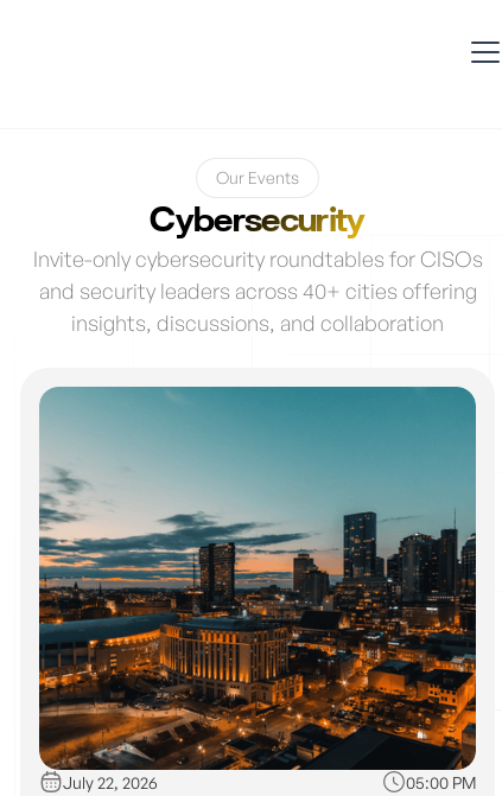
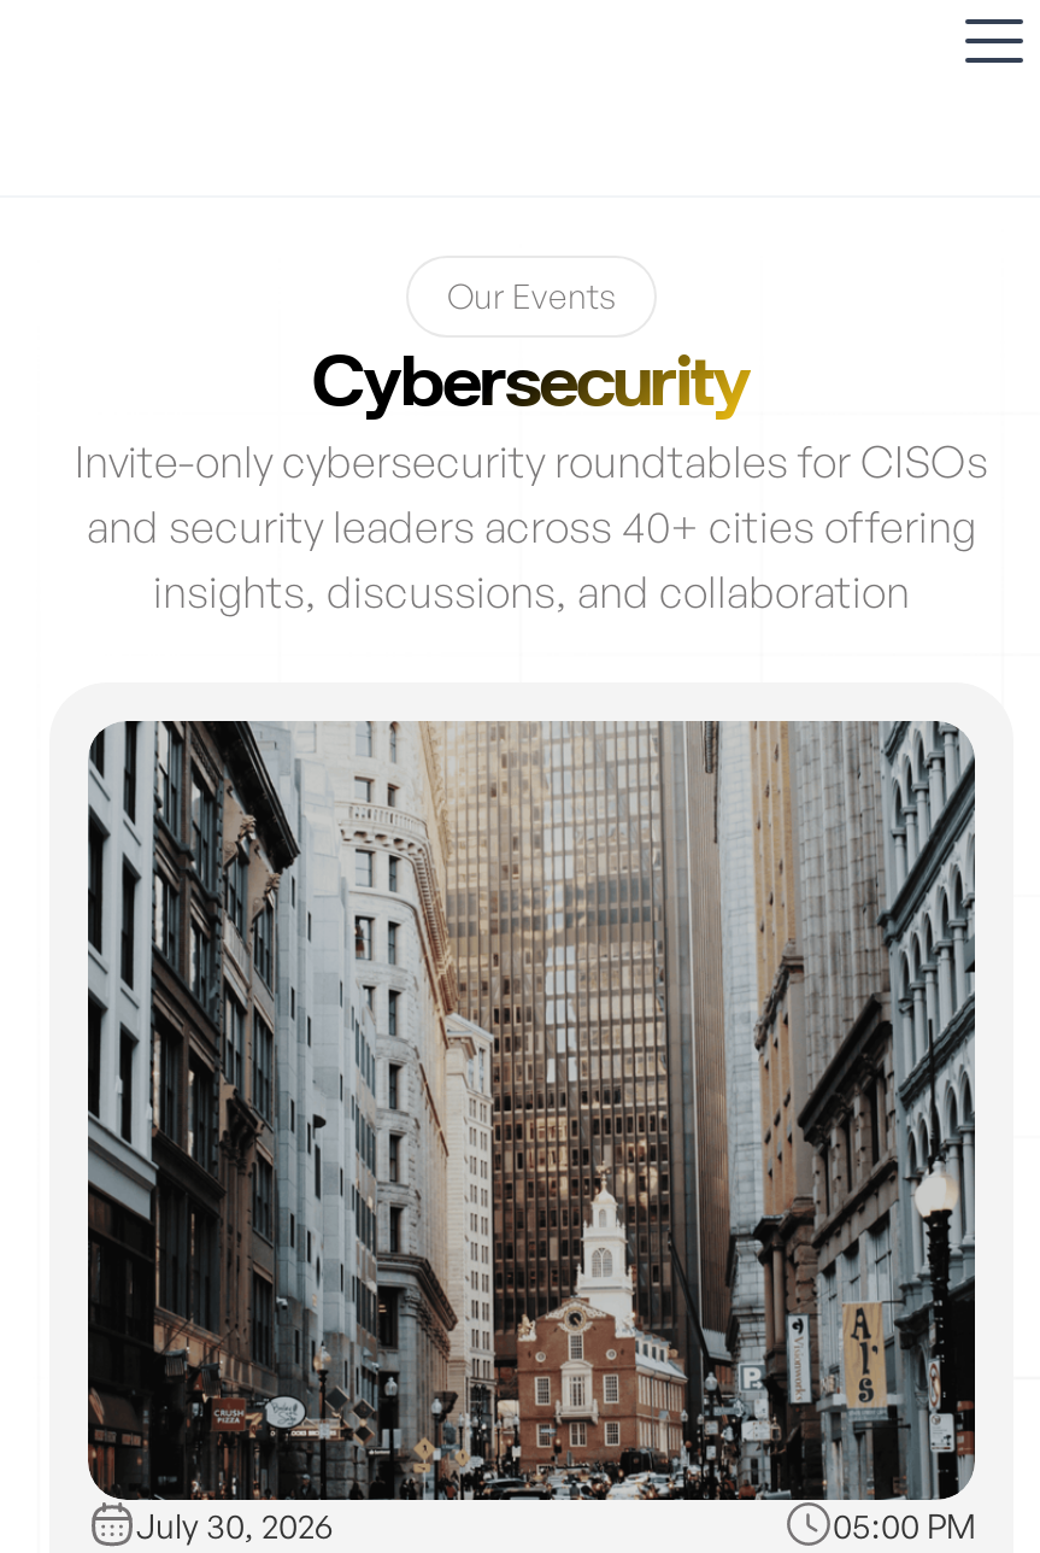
[38,386,477,792] [image] | July 22, 2026 -> [86,719,977,1546] [image] | July 30, 2026

